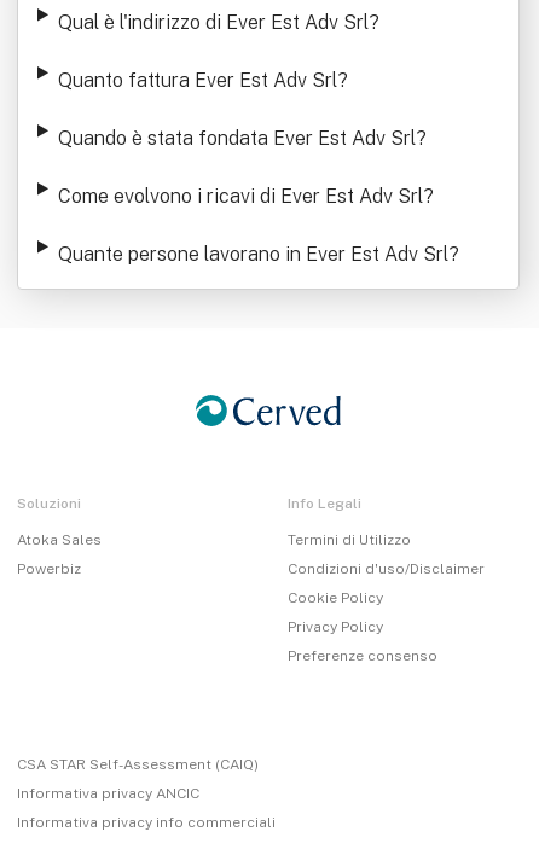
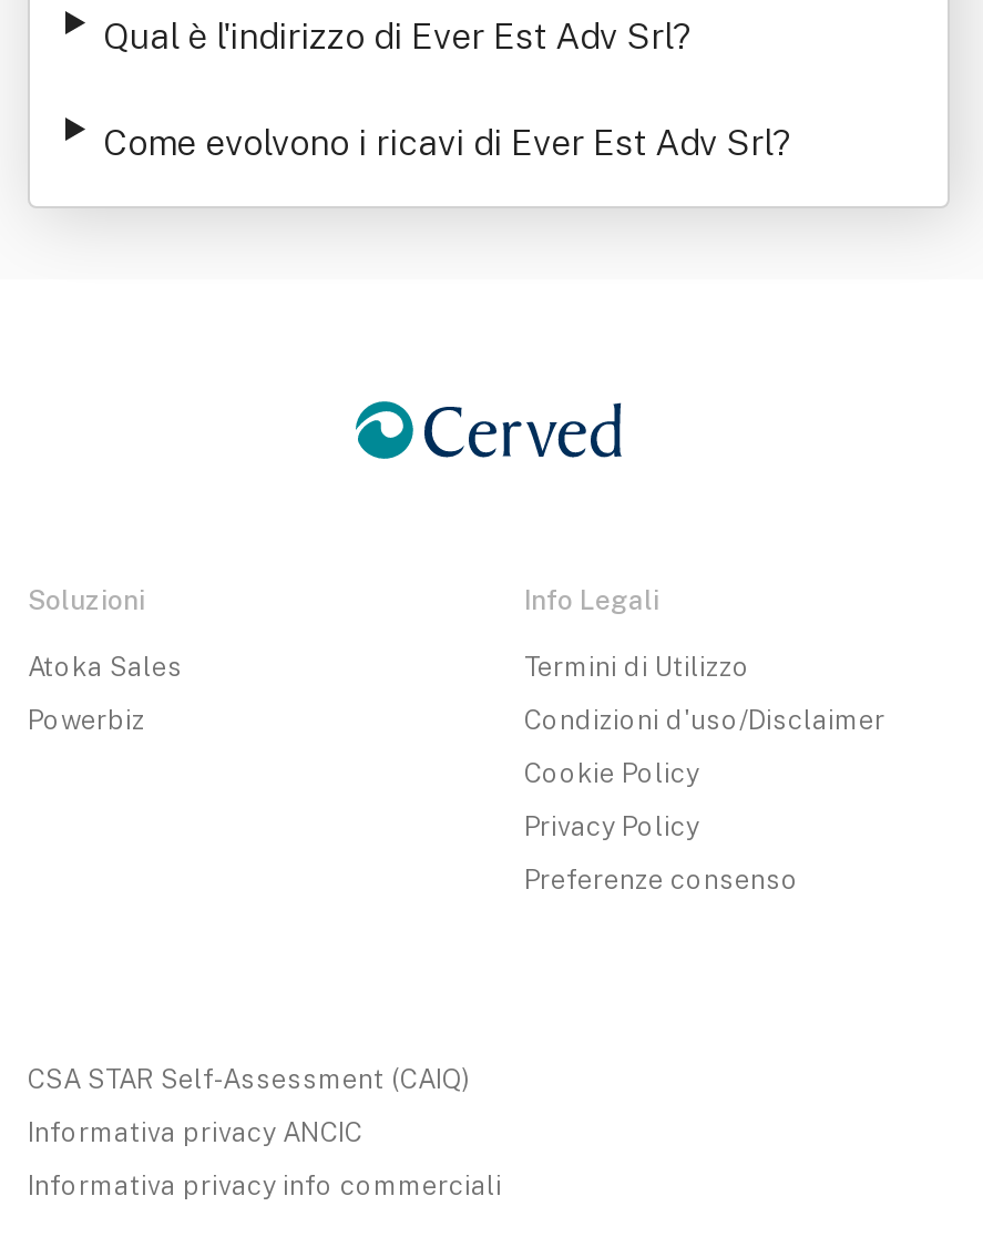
[58,69,426,150] Quanto fattura Ever Est Adv Srl? | Quando è stata fondata Ever Est Adv Srl? -> none
[58,243,459,266] Quante persone lavorano in Ever Est Adv Srl? -> none

